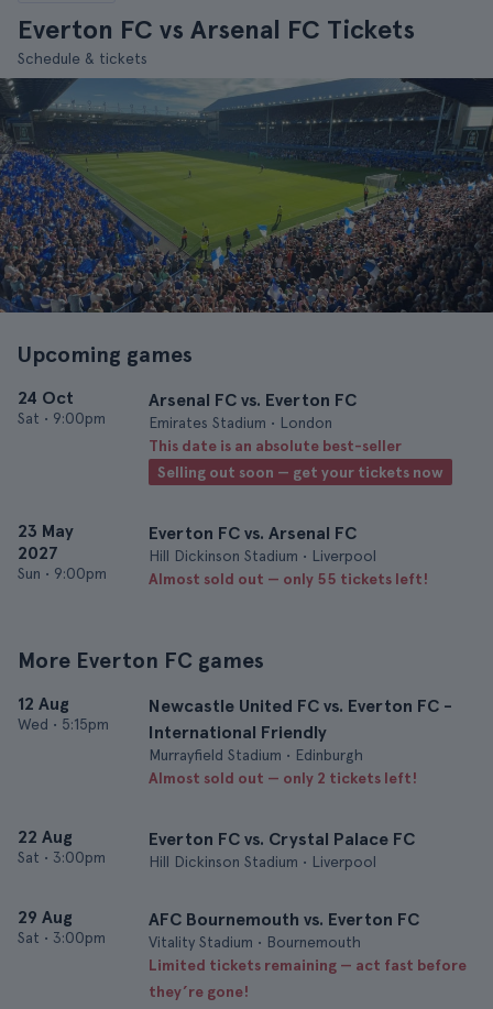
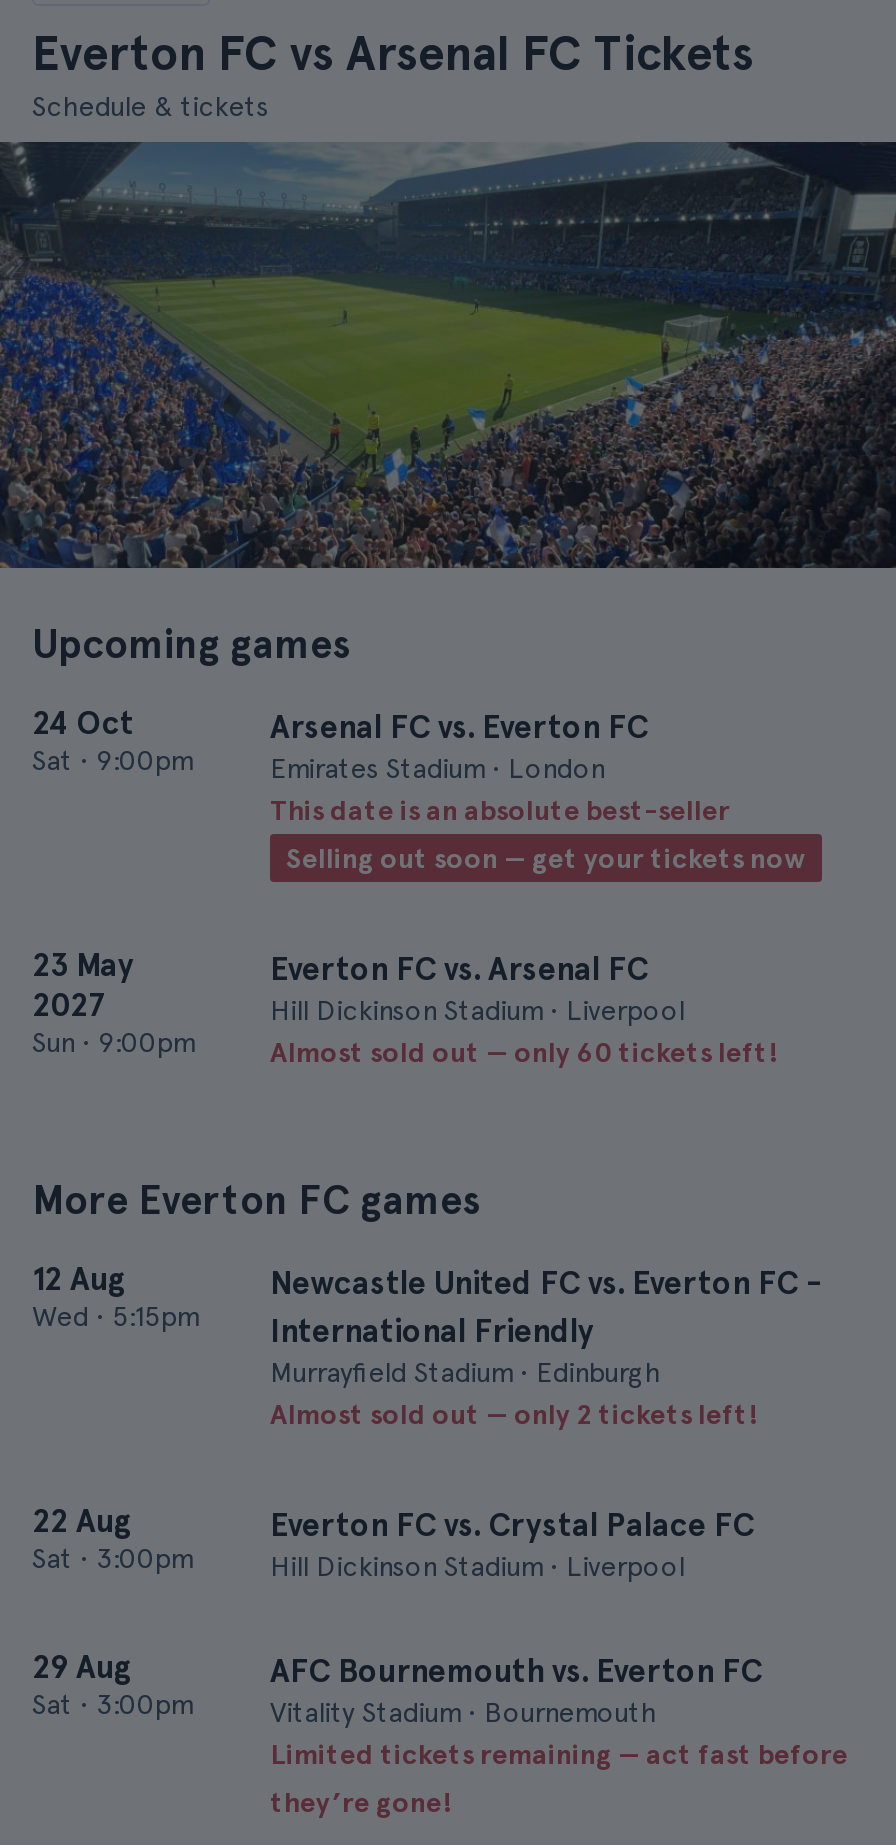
[149,570,428,588] Almost sold out — only 55 tickets left! -> [270,1036,778,1068] Almost sold out — only 60 tickets left!

